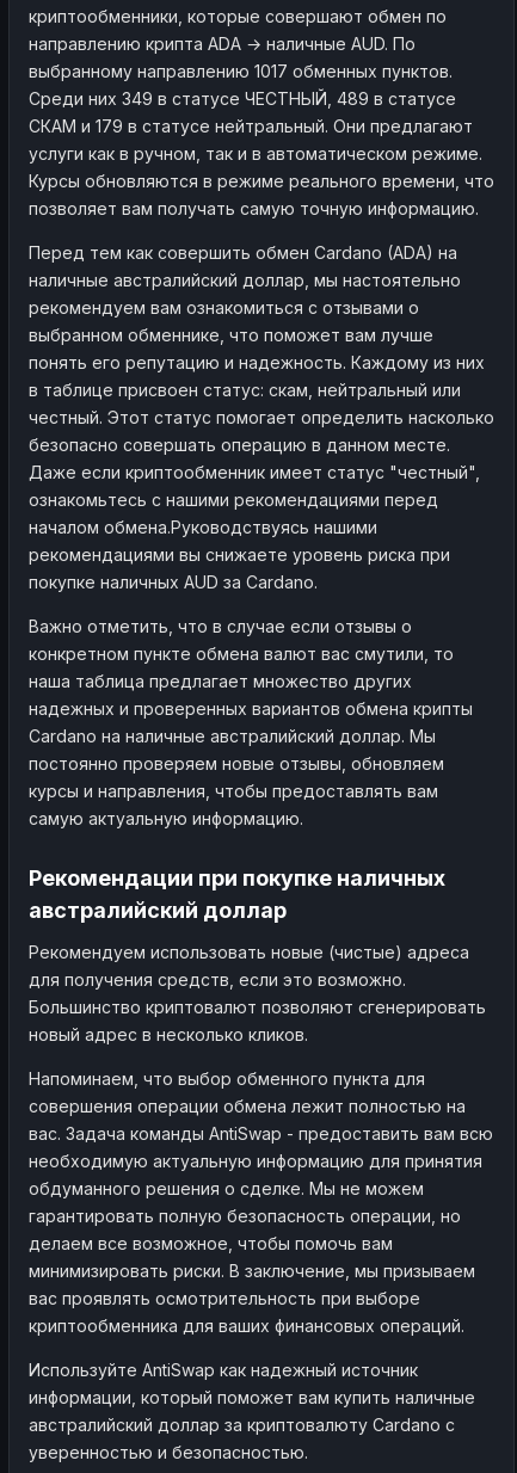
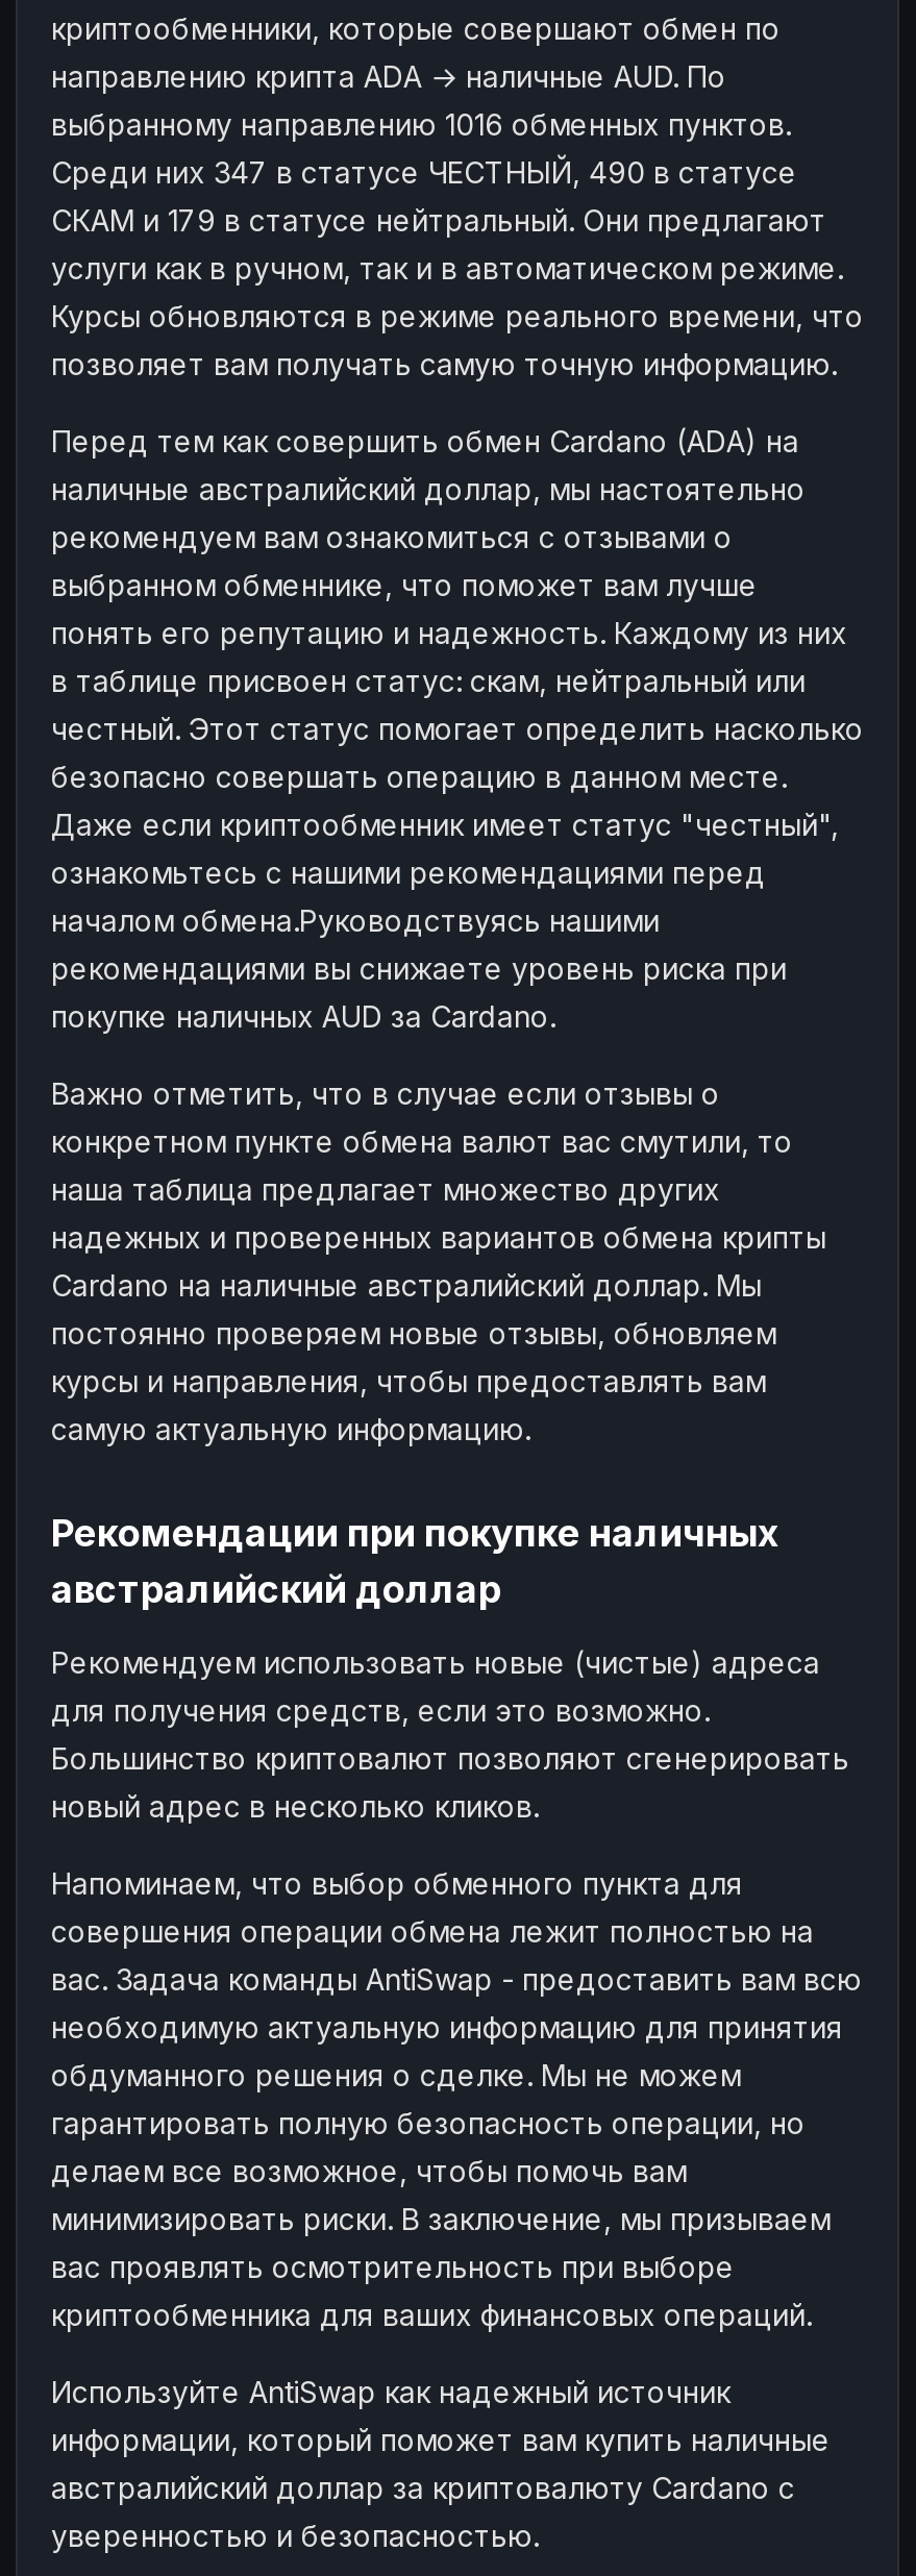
[29,60,453,81] выбранному направлению 1017 обменных пунктов. -> [51,105,791,141] выбранному направлению 1016 обменных пунктов.
[29,88,456,108] Среди них 349 в статусе ЧЕСТНЫЙ, 489 в статусе -> [51,153,797,189] Среди них 347 в статусе ЧЕСТНЫЙ, 490 в статусе

